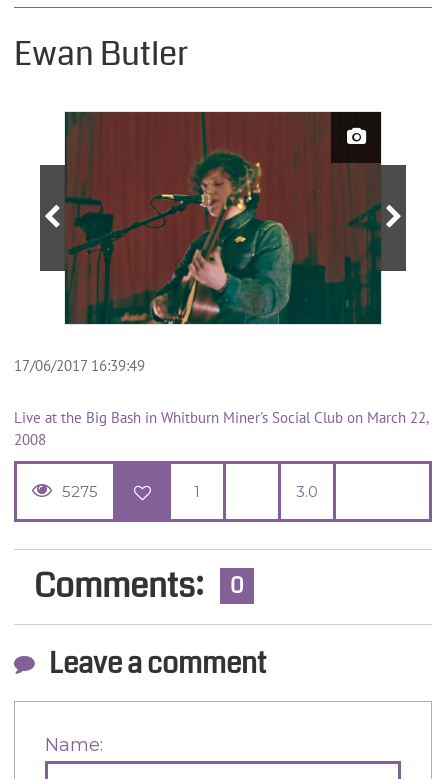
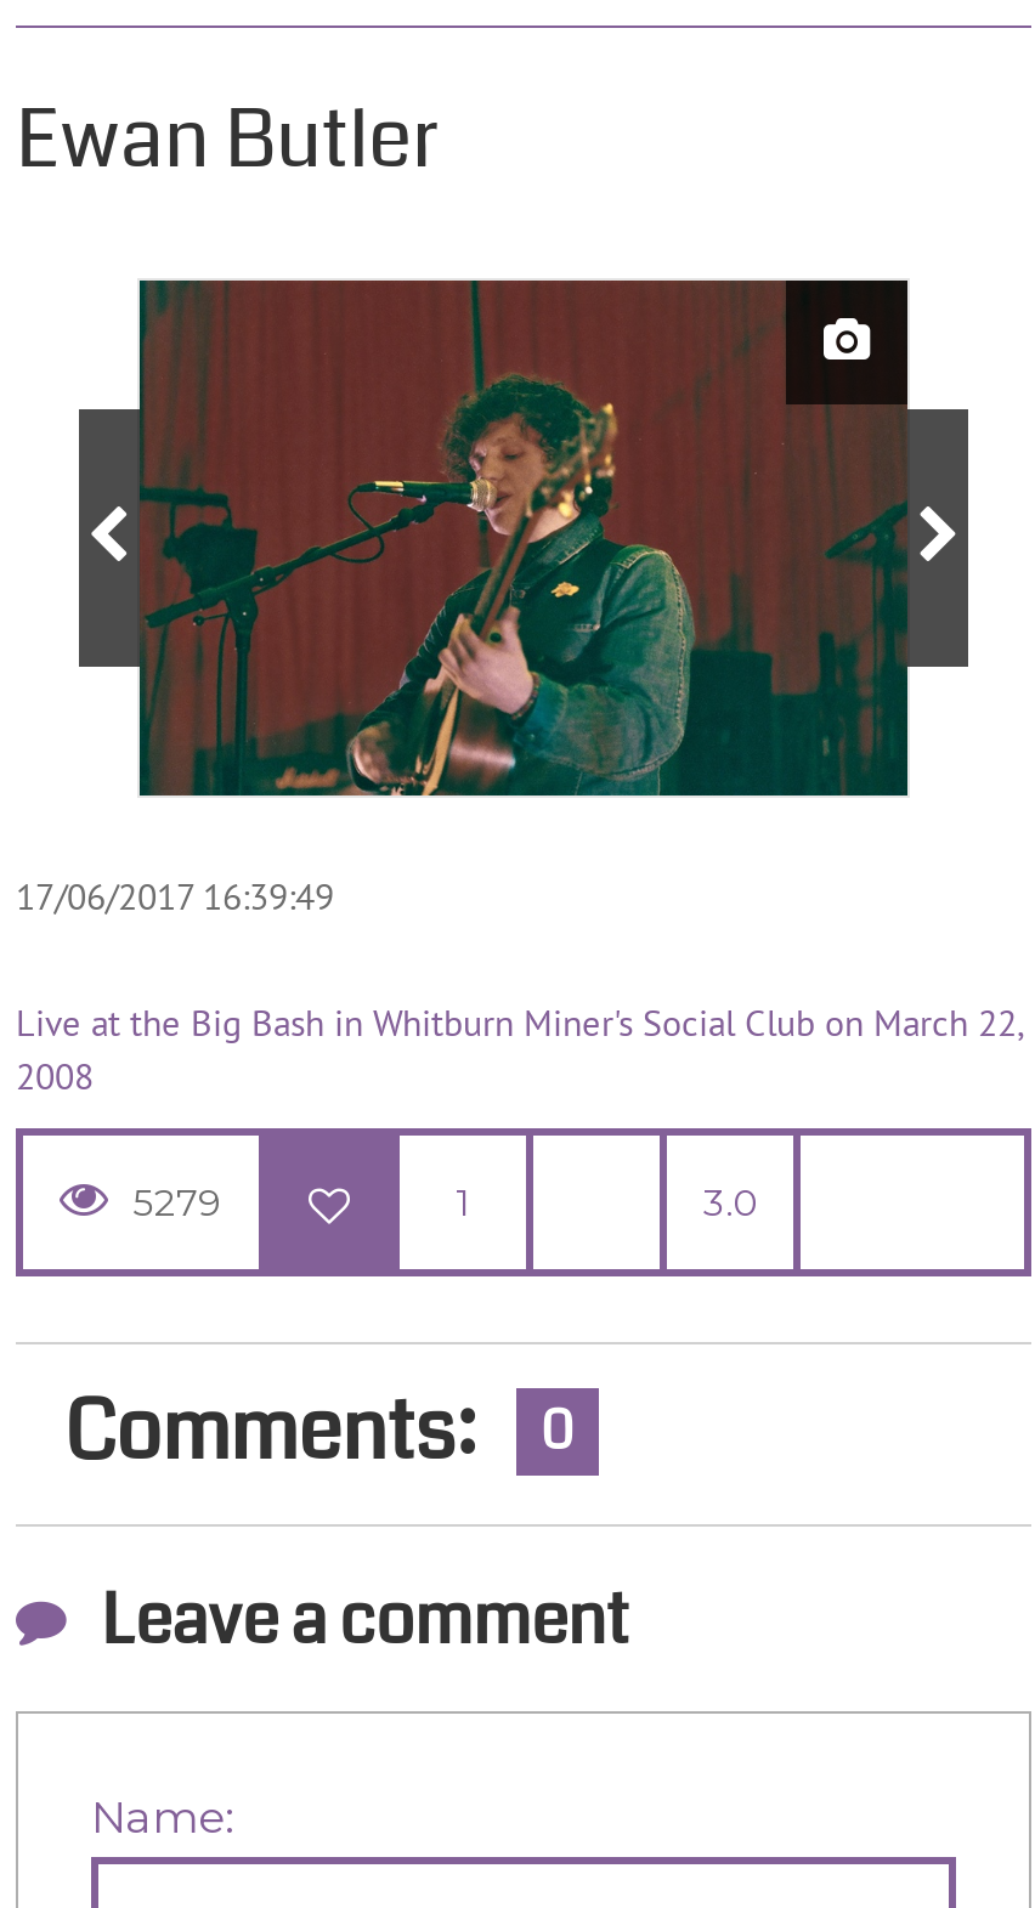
[62,482,98,501] 5275 -> [132,1179,222,1225] 5279

